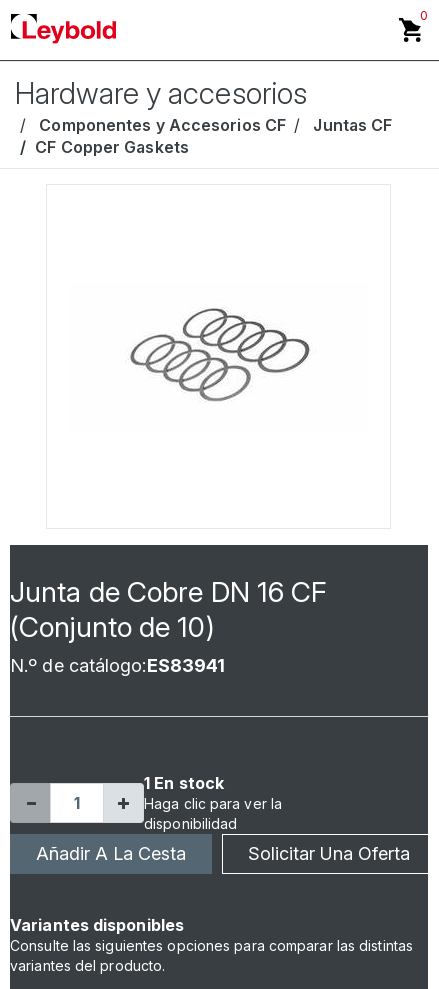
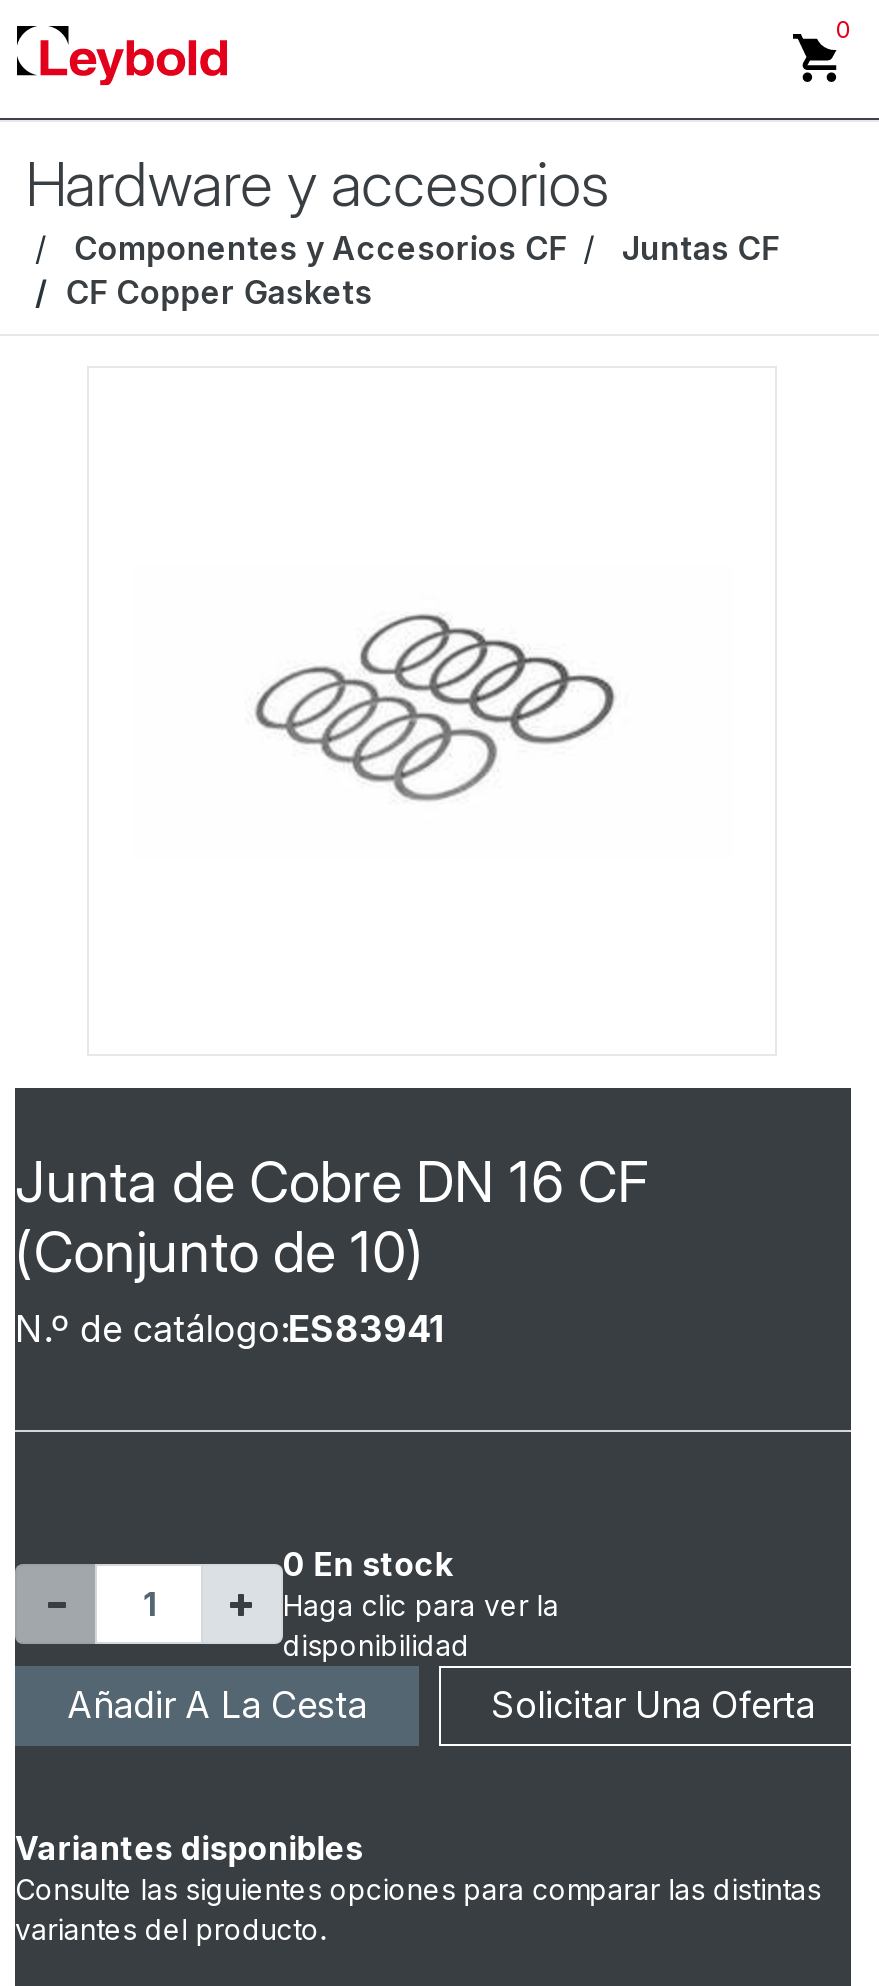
[144,773,224,793] 1 En stock -> [283,1544,453,1584] 0 En stock

